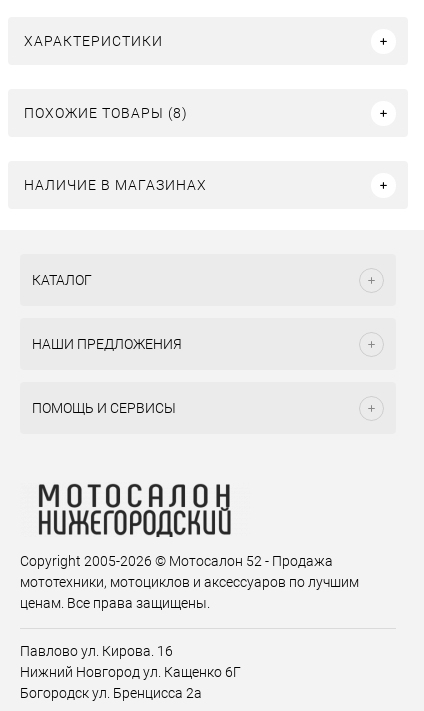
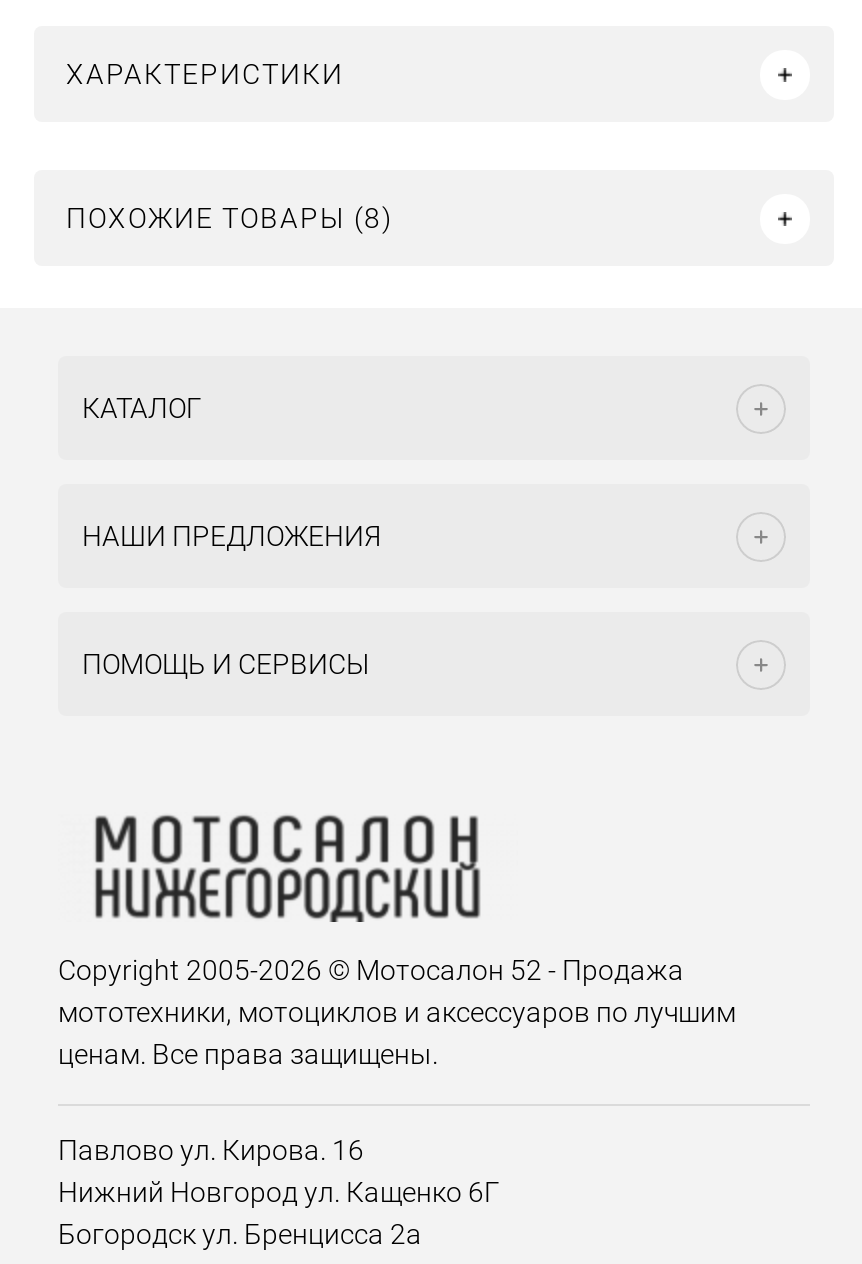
[24,177,207,193] НАЛИЧИЕ В МАГАЗИНАХ -> none

